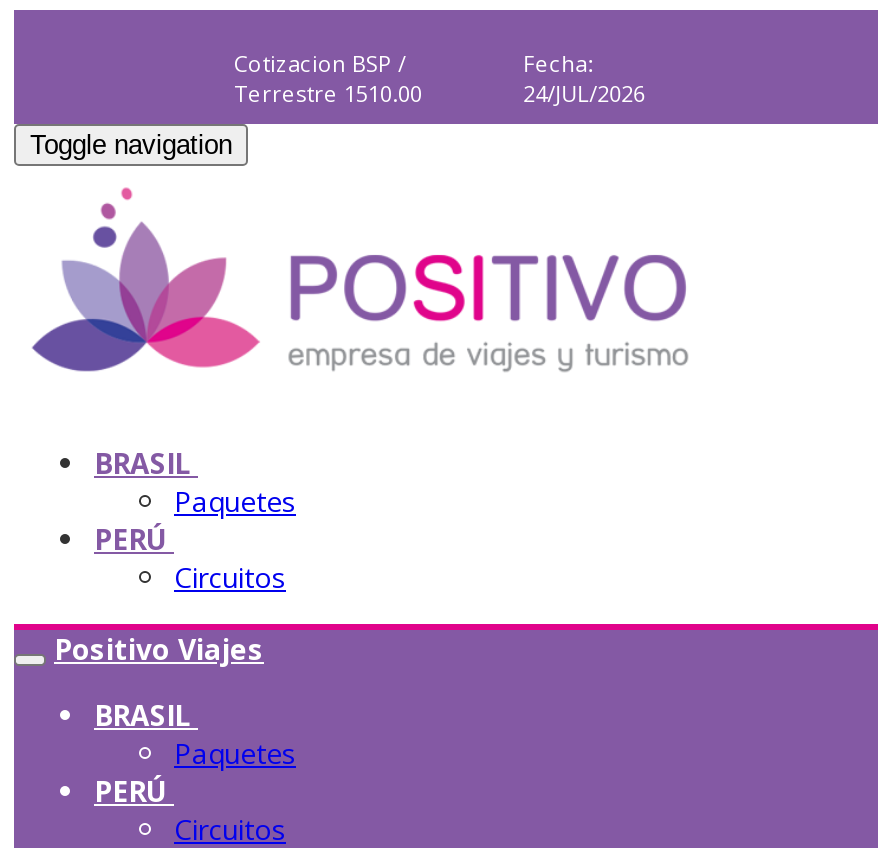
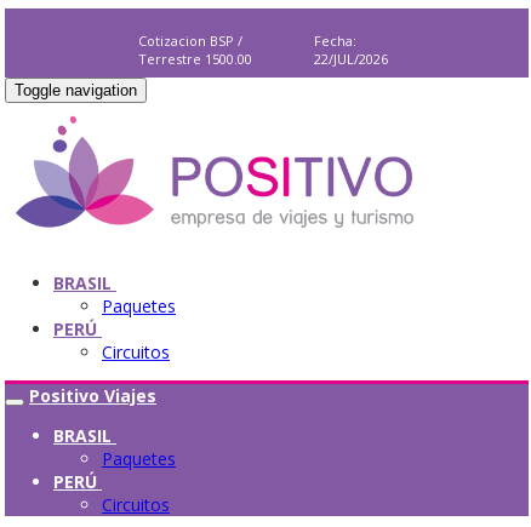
[234,78,422,108] Terrestre 1510.00 -> [138,50,252,68] Terrestre 1500.00
[523,78,645,108] 24/JUL/2026 -> [314,50,387,68] 22/JUL/2026

